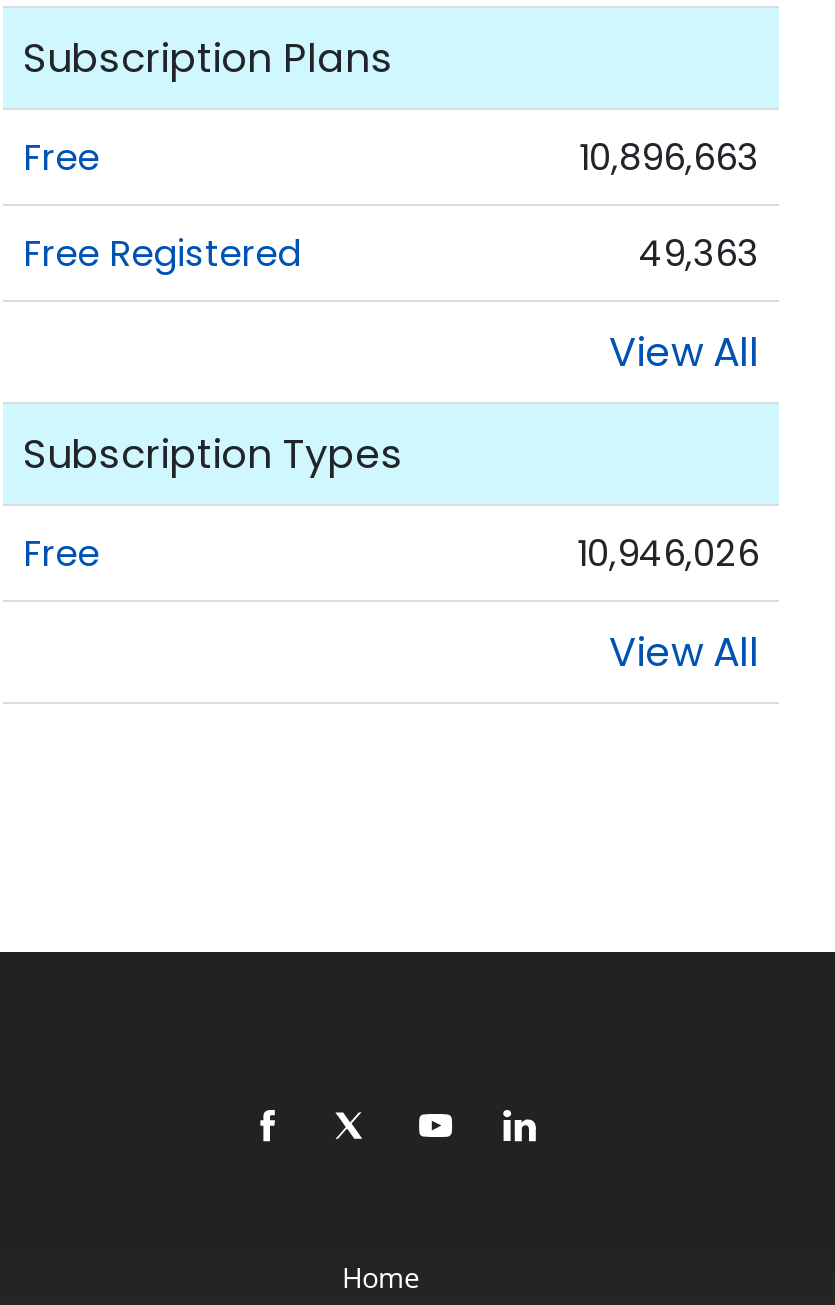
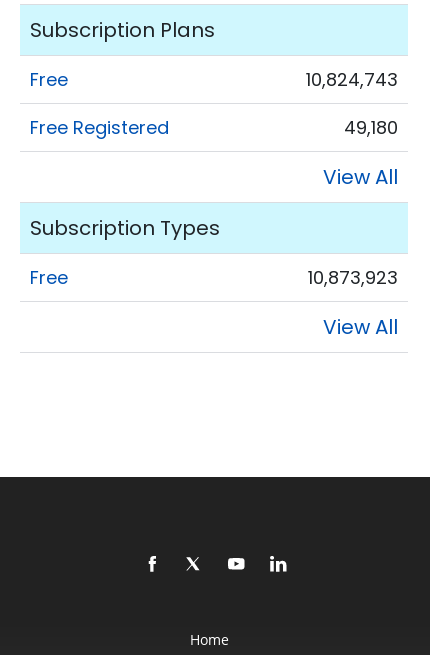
[579,132,759,182] 10,896,663 -> [306,67,398,92] 10,824,743
[639,228,759,278] 49,363 -> [344,115,398,140] 49,180
[577,528,759,578] 10,946,026 -> [308,265,398,290] 10,873,923

